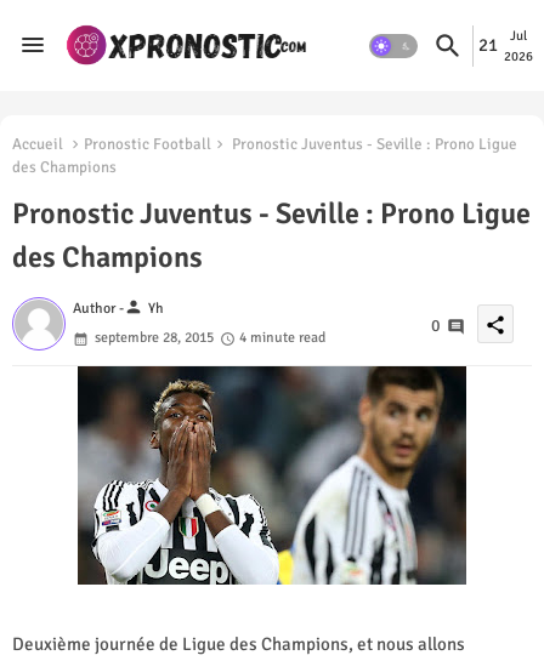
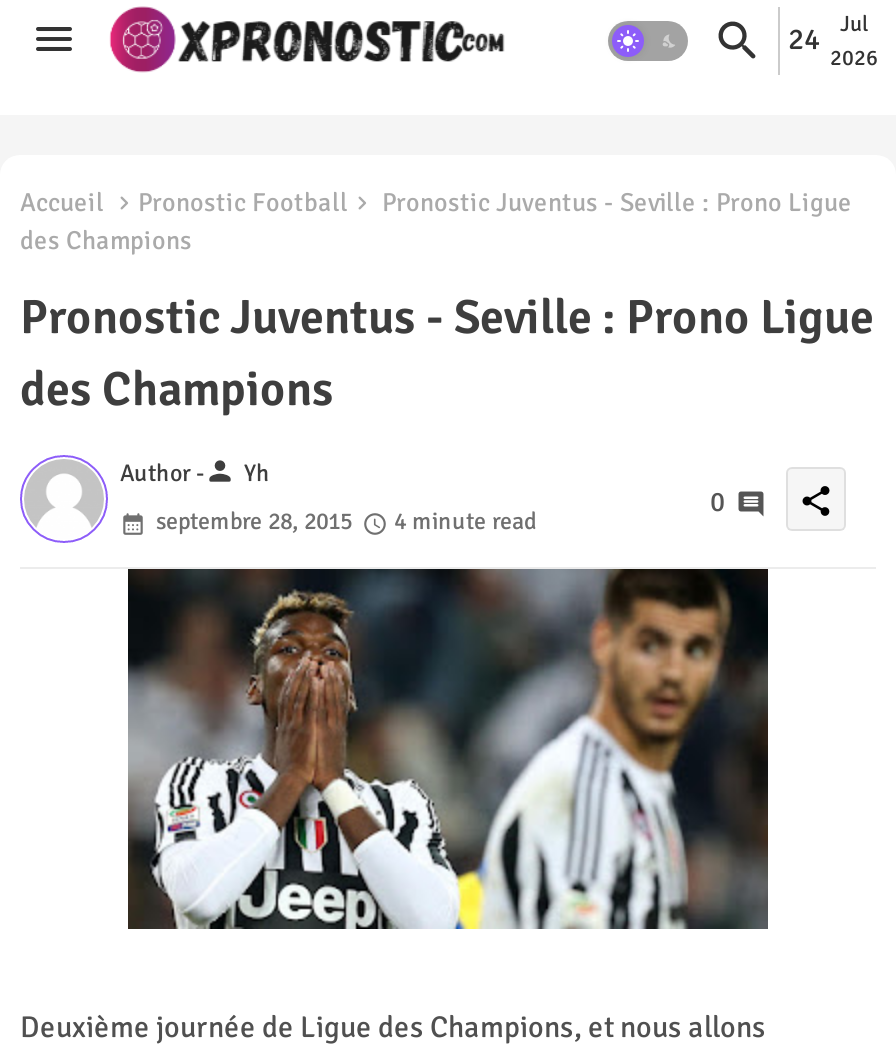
[478,27,533,64] 21 2026 Jul -> [788,10,878,70] 24 2026 Jul

